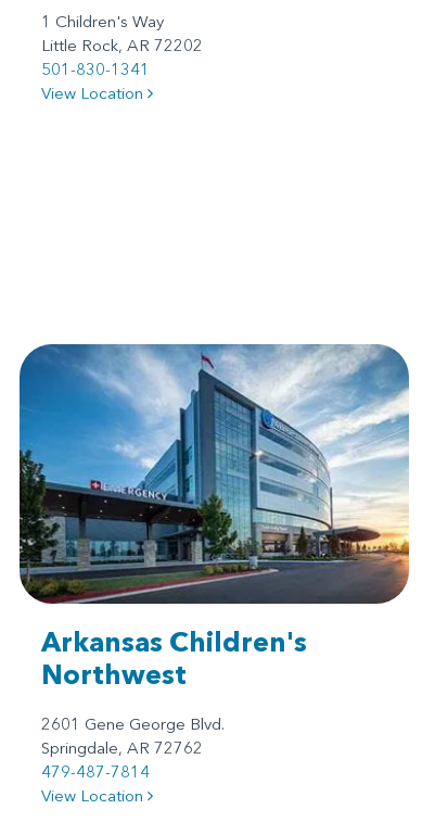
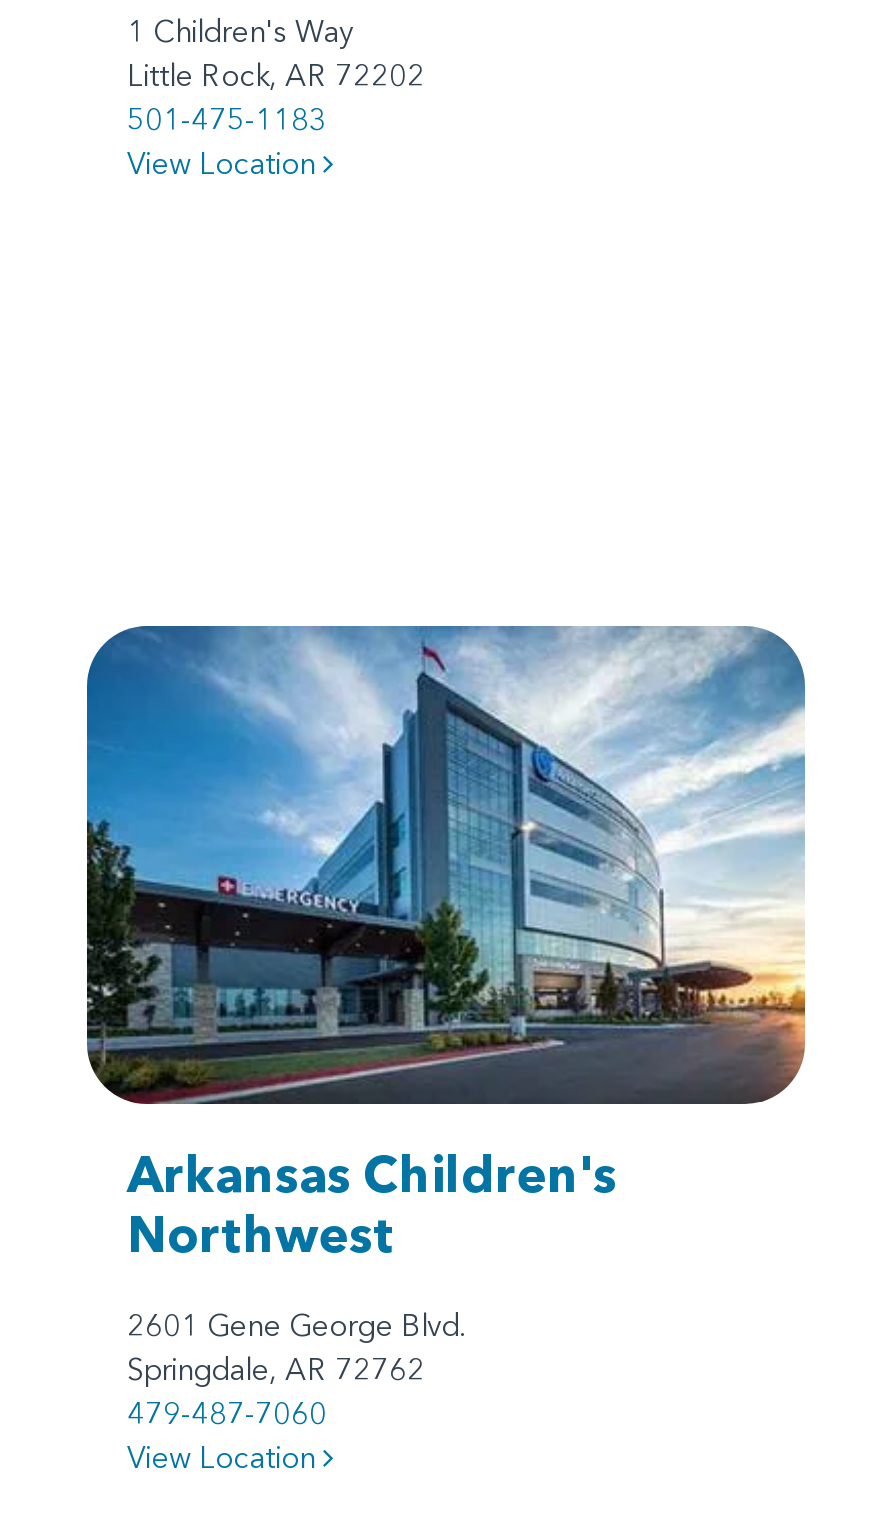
[41,59,150,80] 501-830-1341 -> [127,101,327,139] 501-475-1183
[41,762,150,782] 479-487-7814 -> [127,1395,327,1433] 479-487-7060

